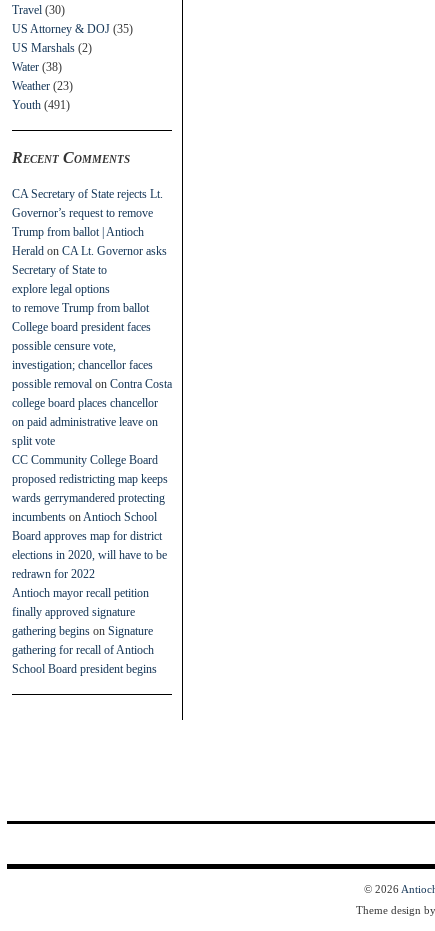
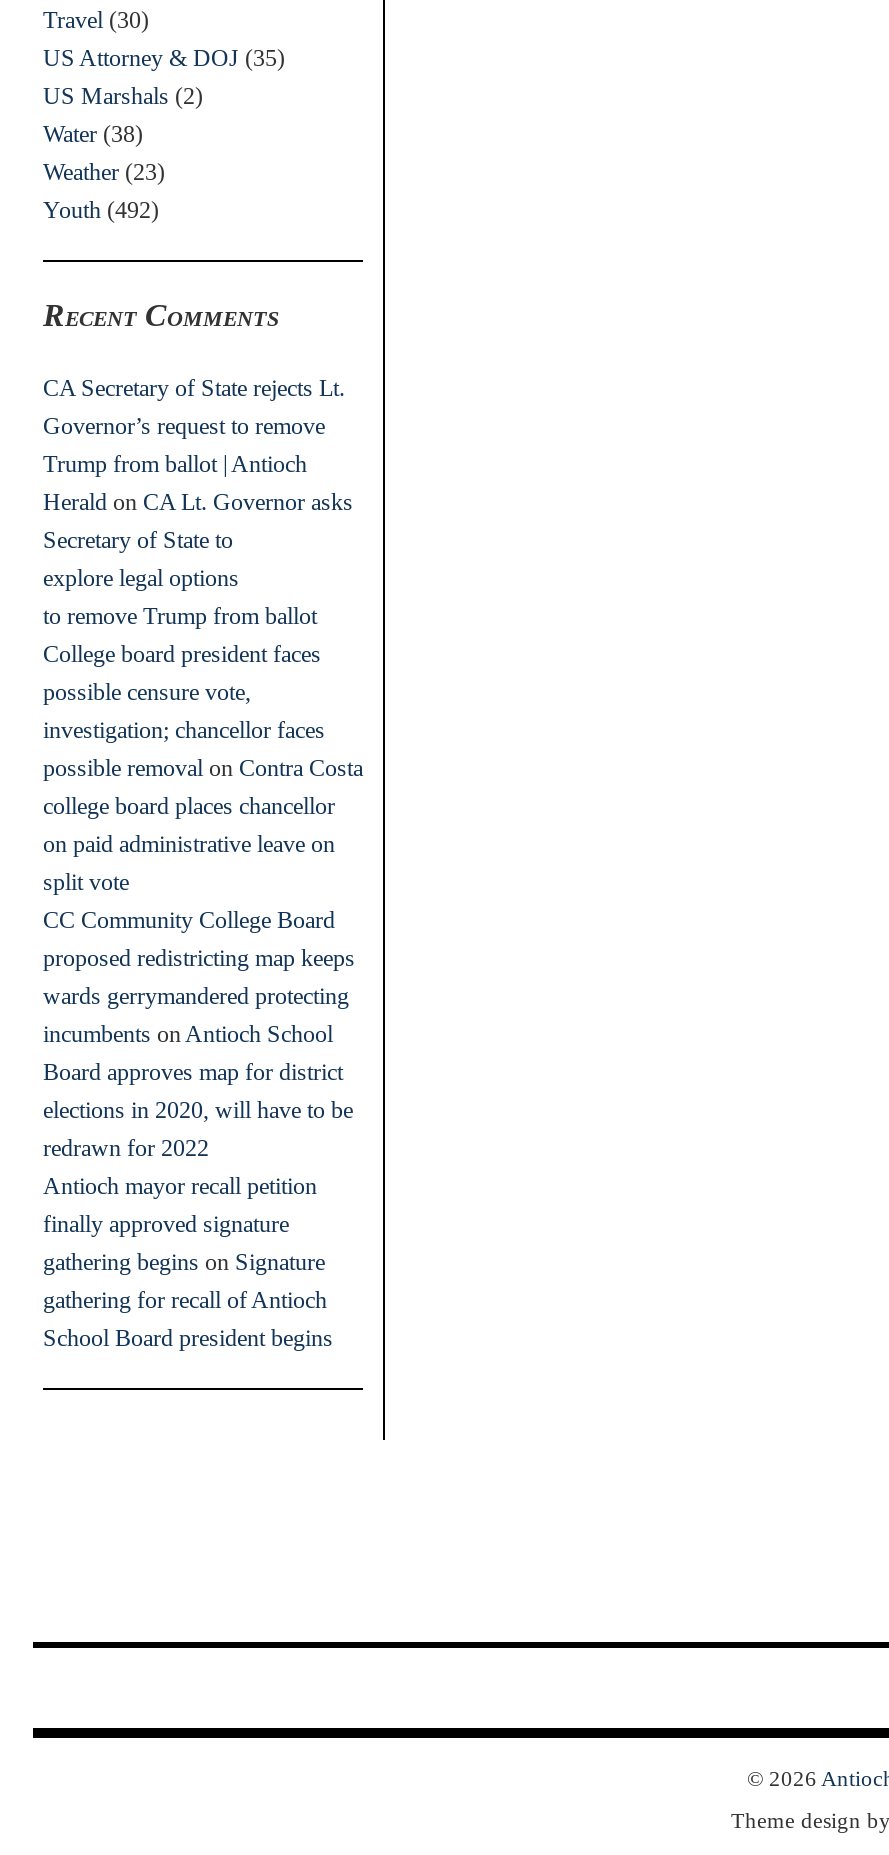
[12,98,70,112] Youth (491) -> [43,196,159,224] Youth (492)

